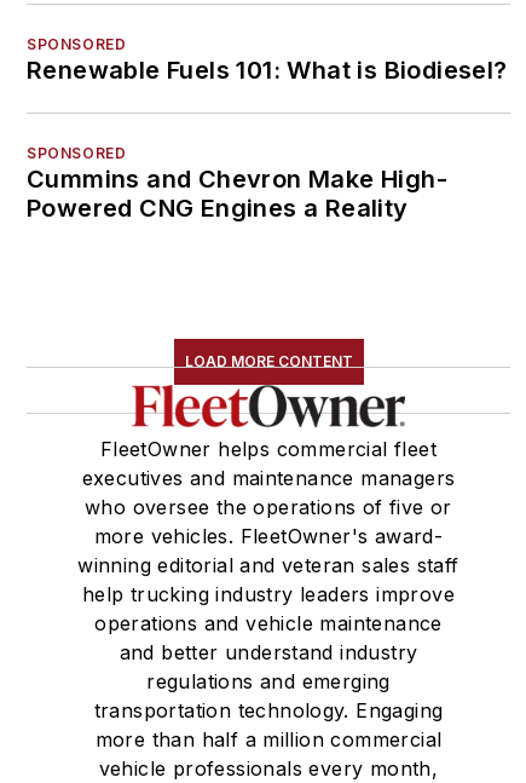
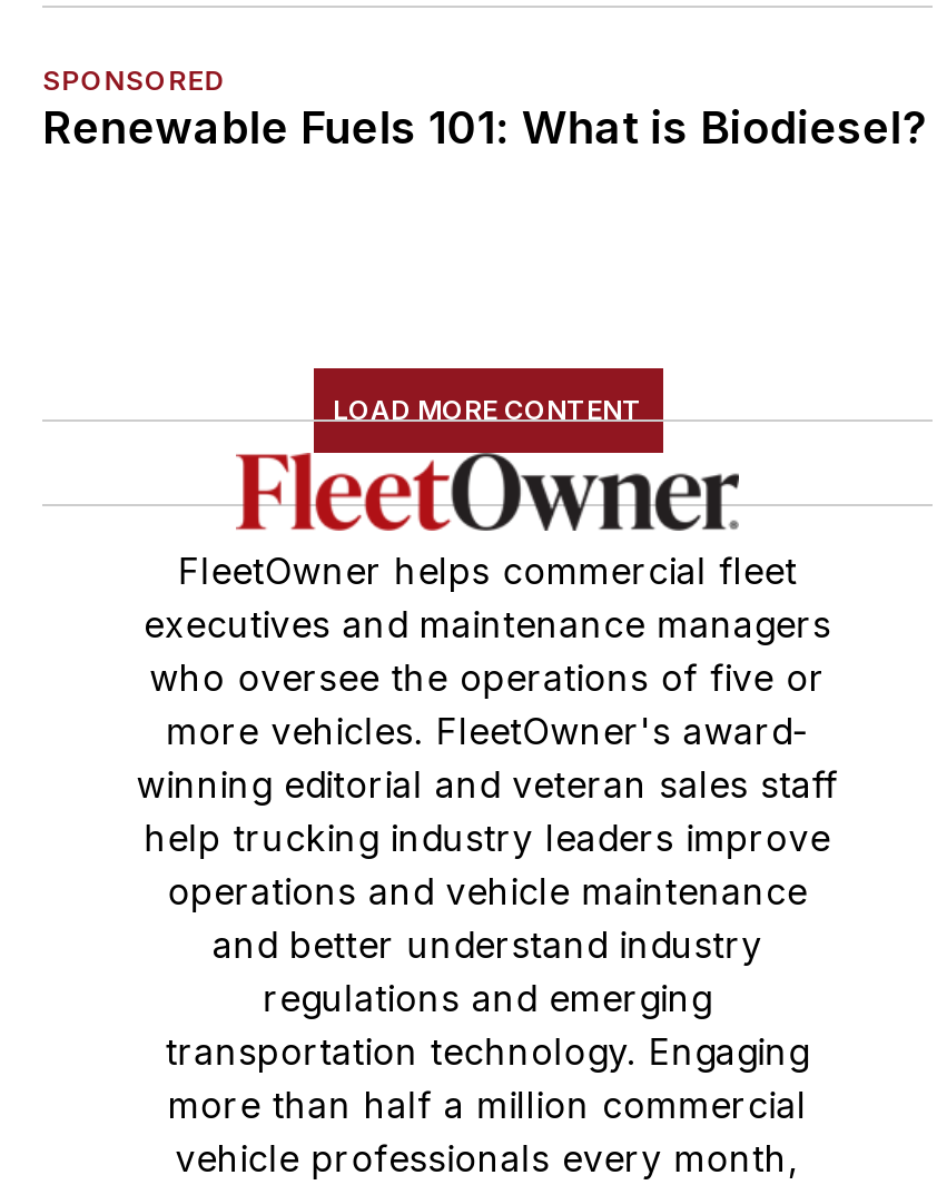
[27,144,447,223] SPONSORED | Cummins and Chevron Make High- | Powered CNG Engines a Reality -> none

